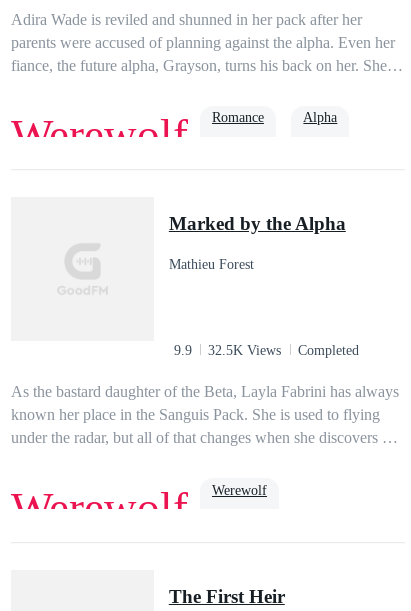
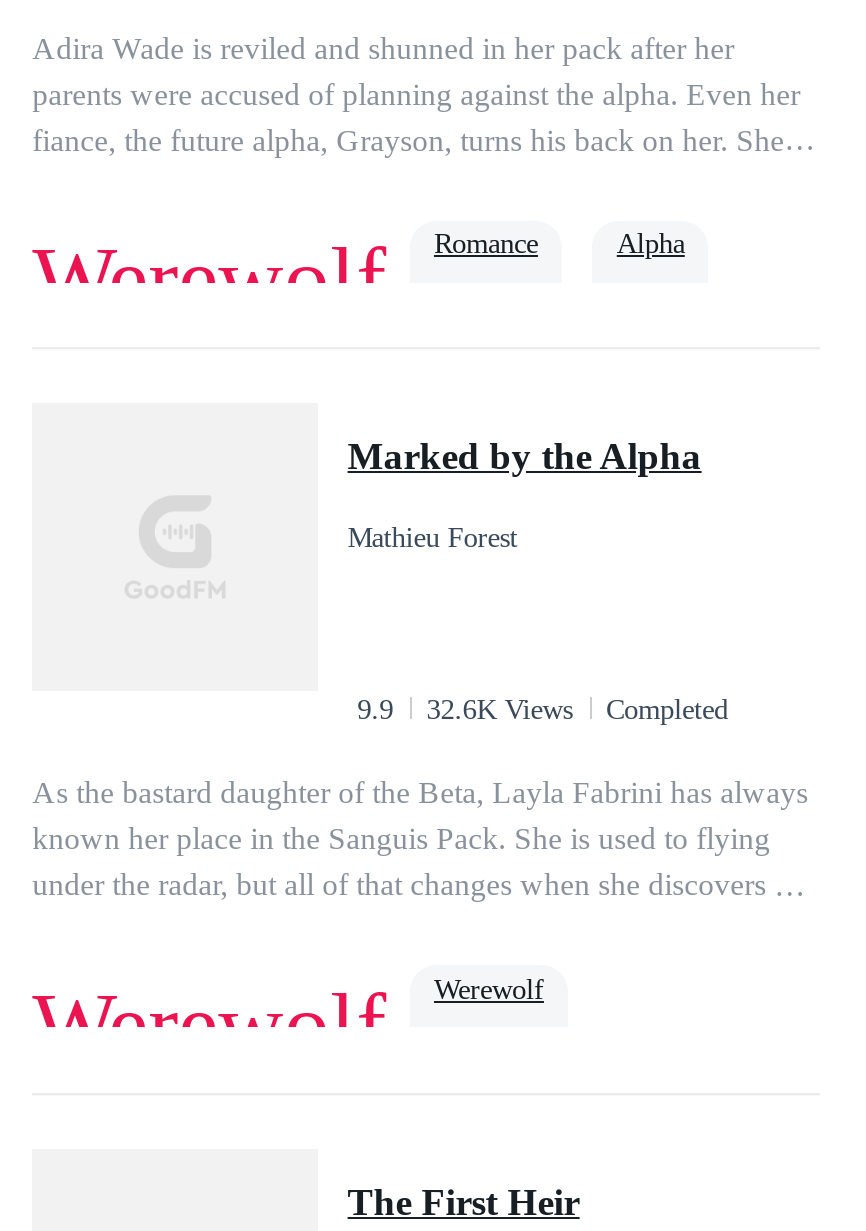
[174,342,359,358] 9.9 32.5K Views Completed -> [357,693,728,725] 9.9 32.6K Views Completed

